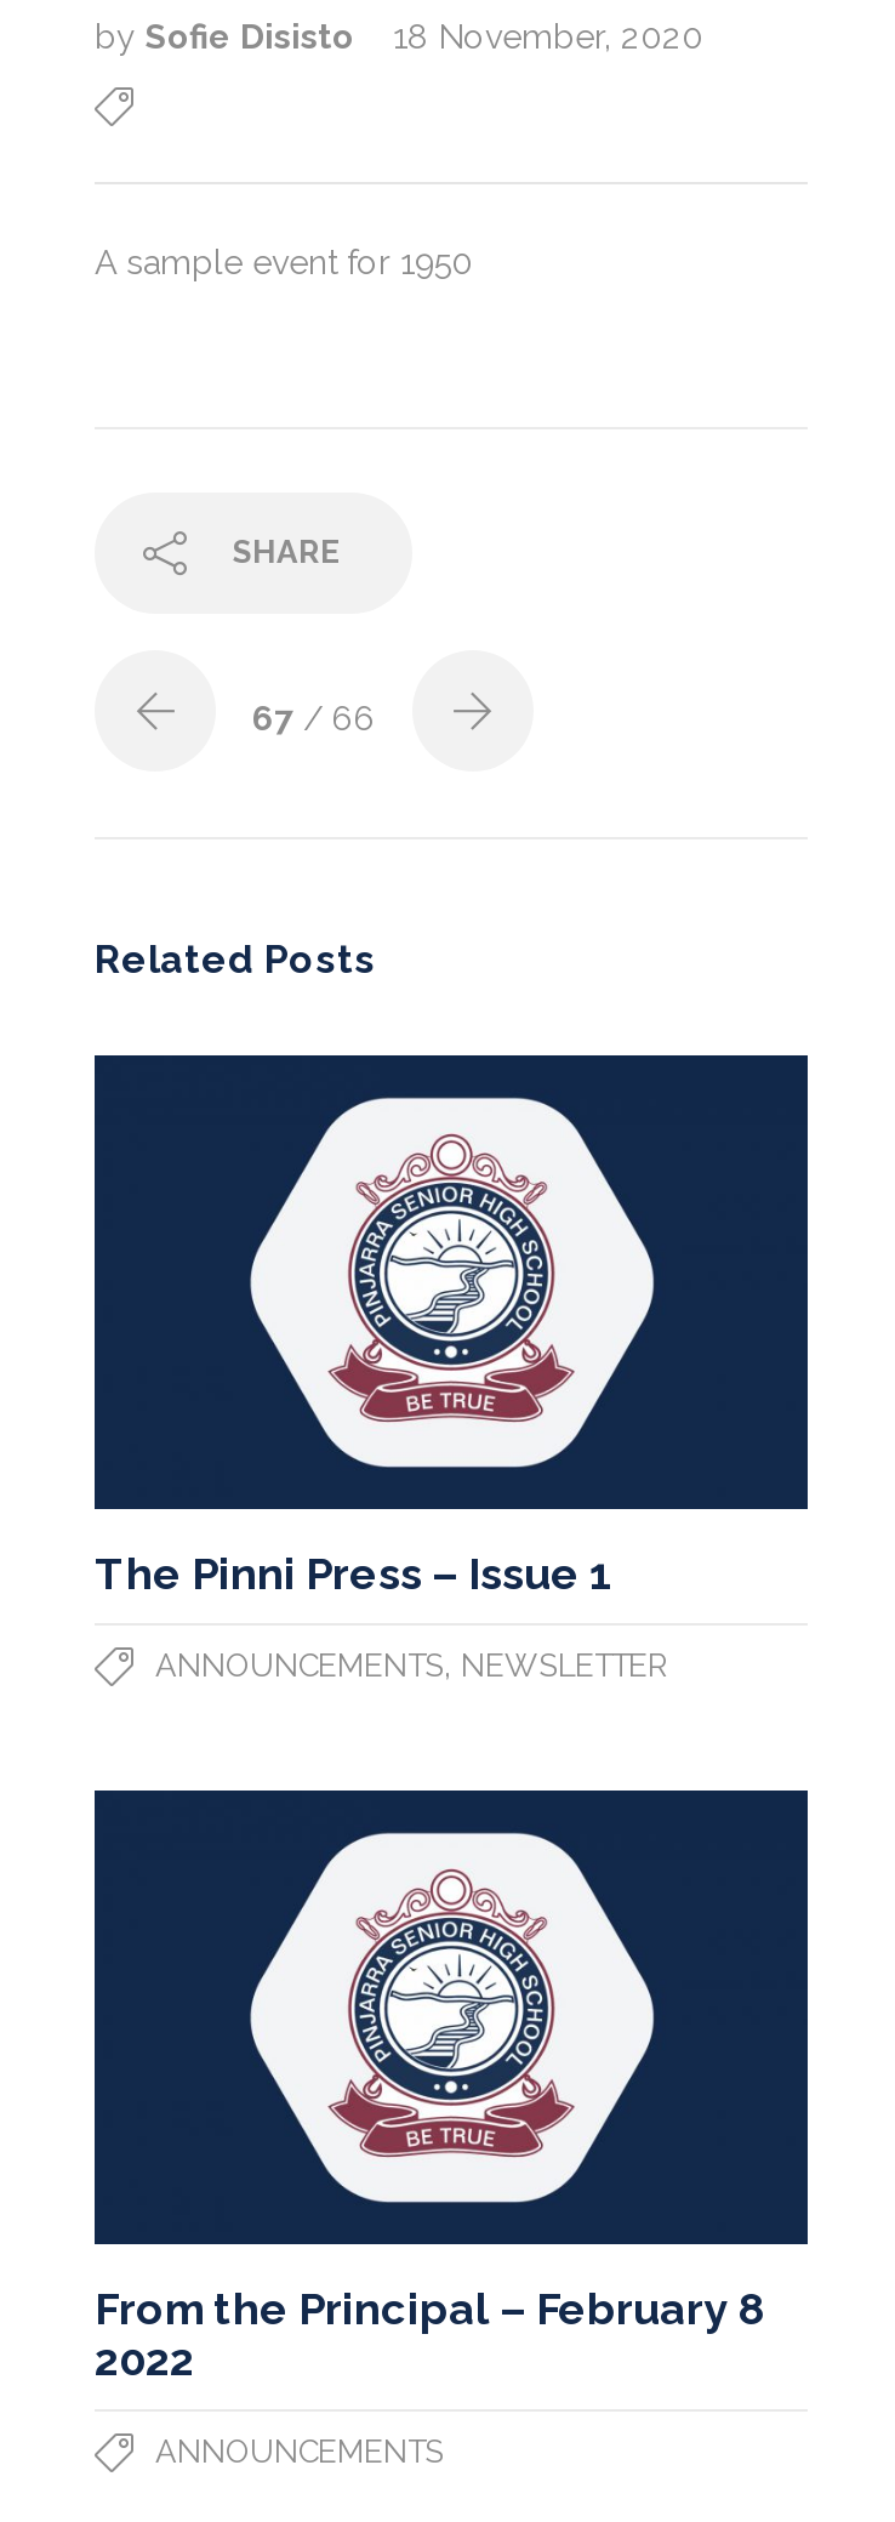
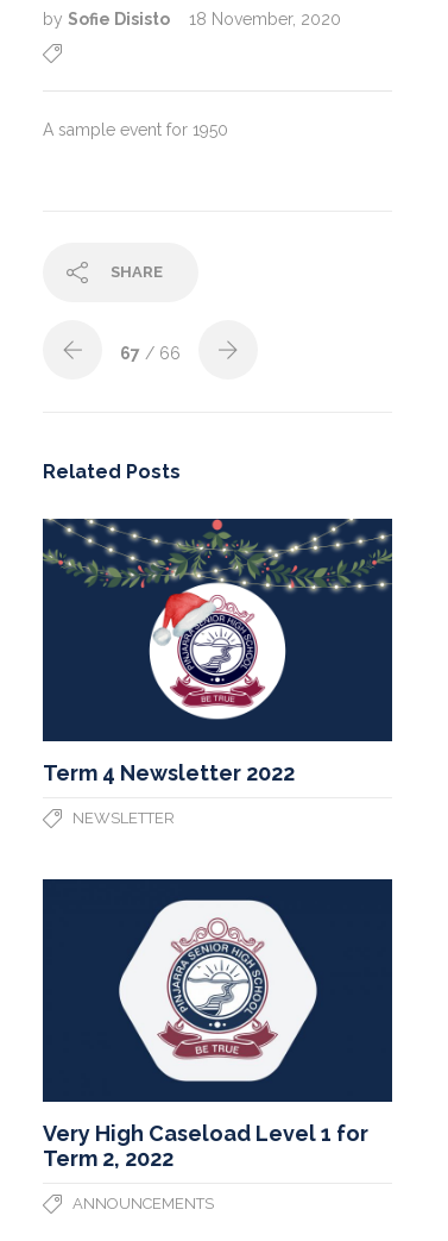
[95,1055,808,1599] [image] | The Pinni Press – Issue 1 -> [43,518,392,785] [image] | Term 4 Newsletter 2022
[155,1645,669,1684] ANNOUNCEMENTS, NEWSLETTER -> [72,809,175,827] NEWSLETTER
[95,2284,764,2385] From the Principal – February 8 | 2022 -> [43,1121,368,1171] Very High Caseload Level 1 for | Term 2, 2022

